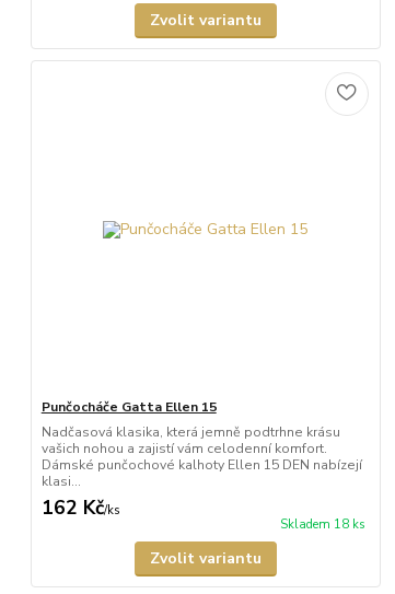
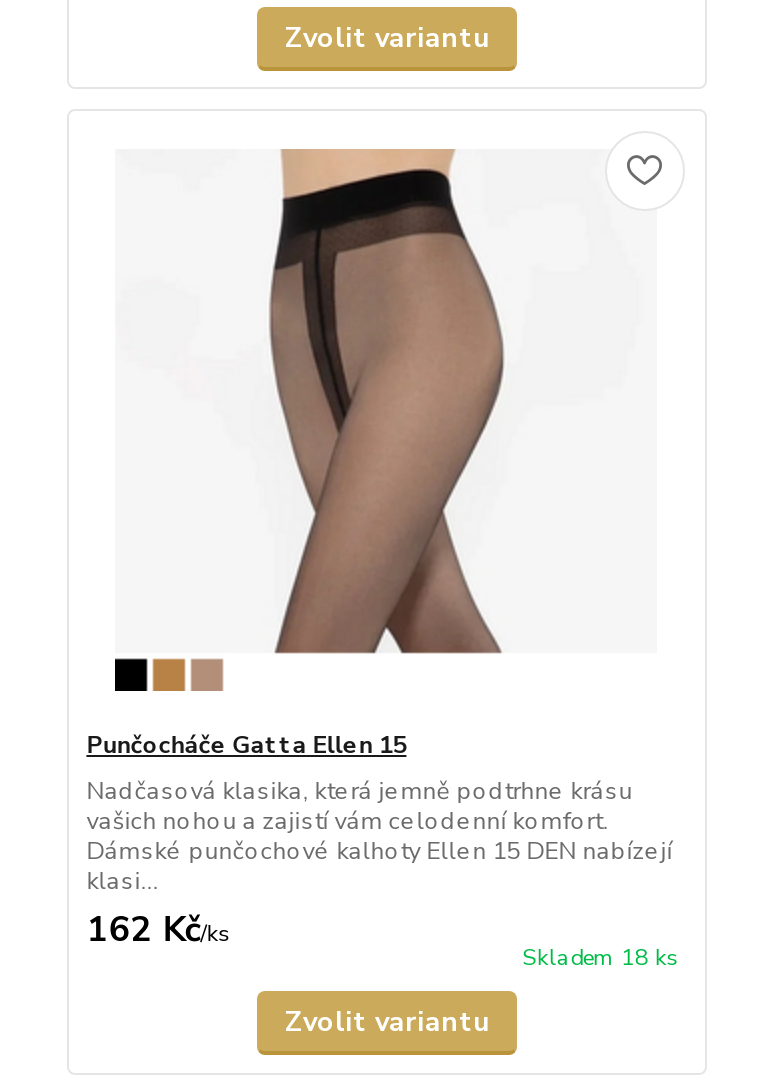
none -> [113,148,531,694] [image]

